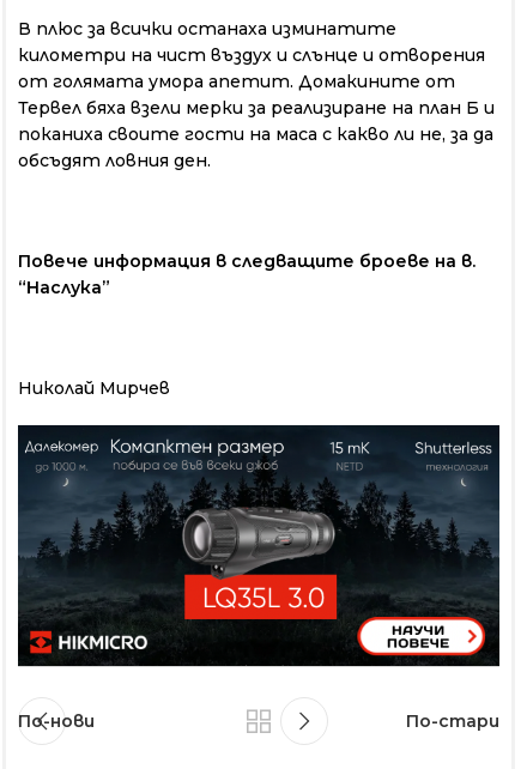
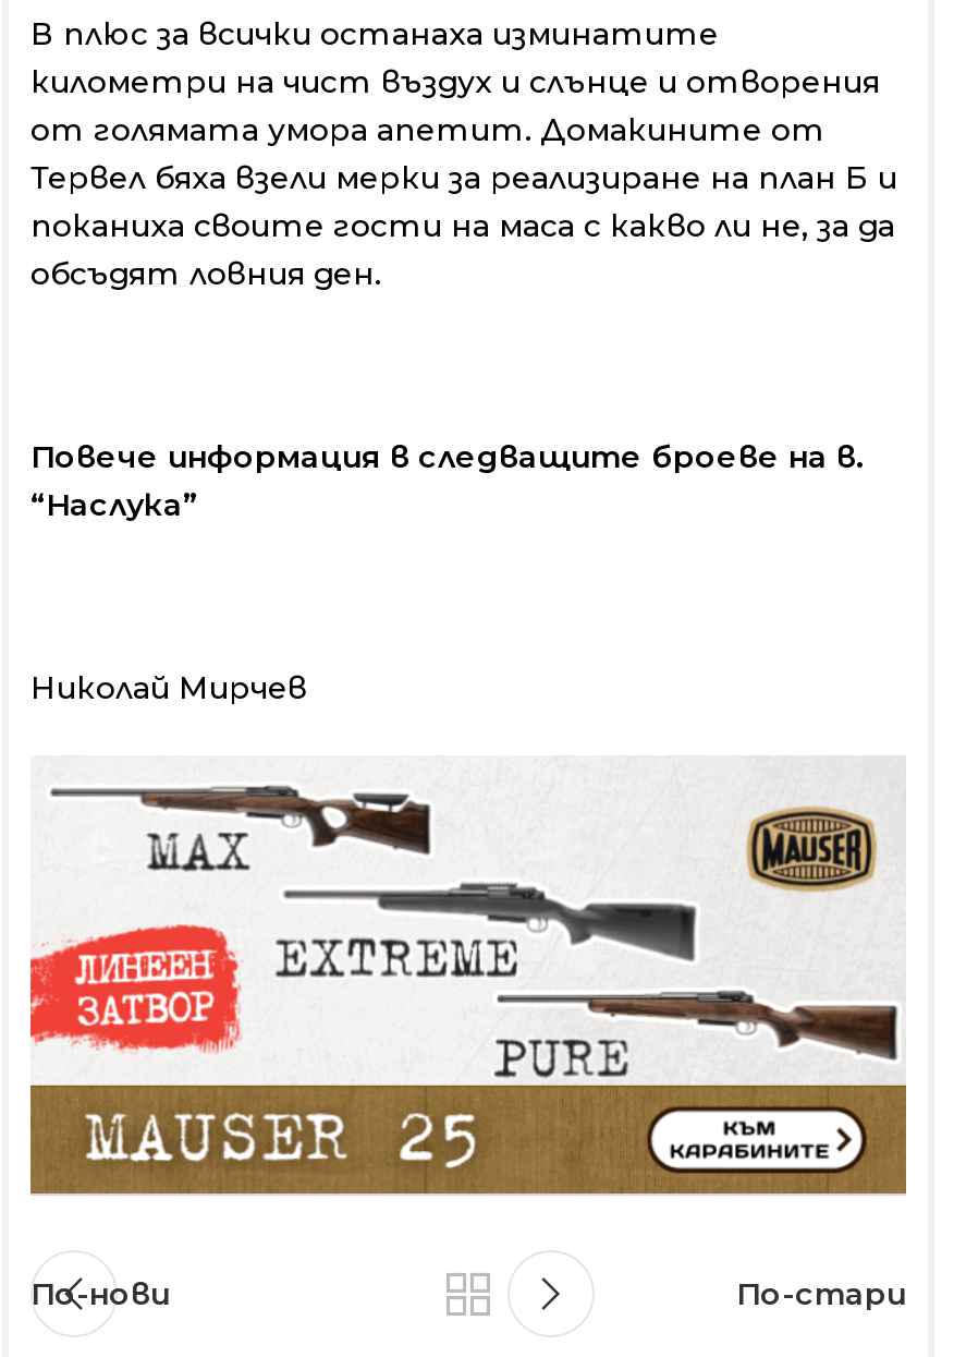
[17,424,501,667] [image] -> [28,755,908,1196] [image]

